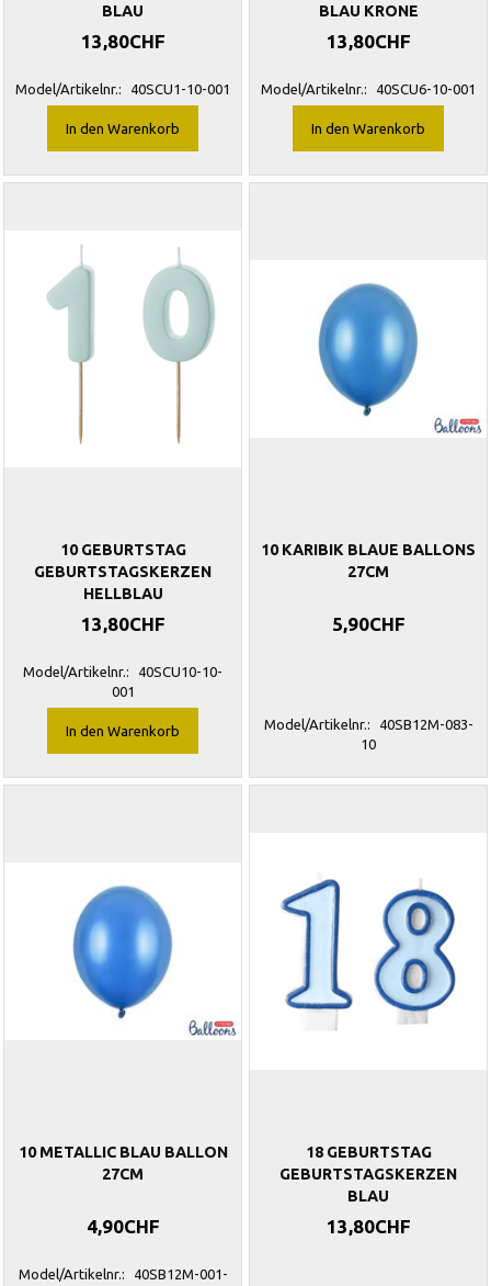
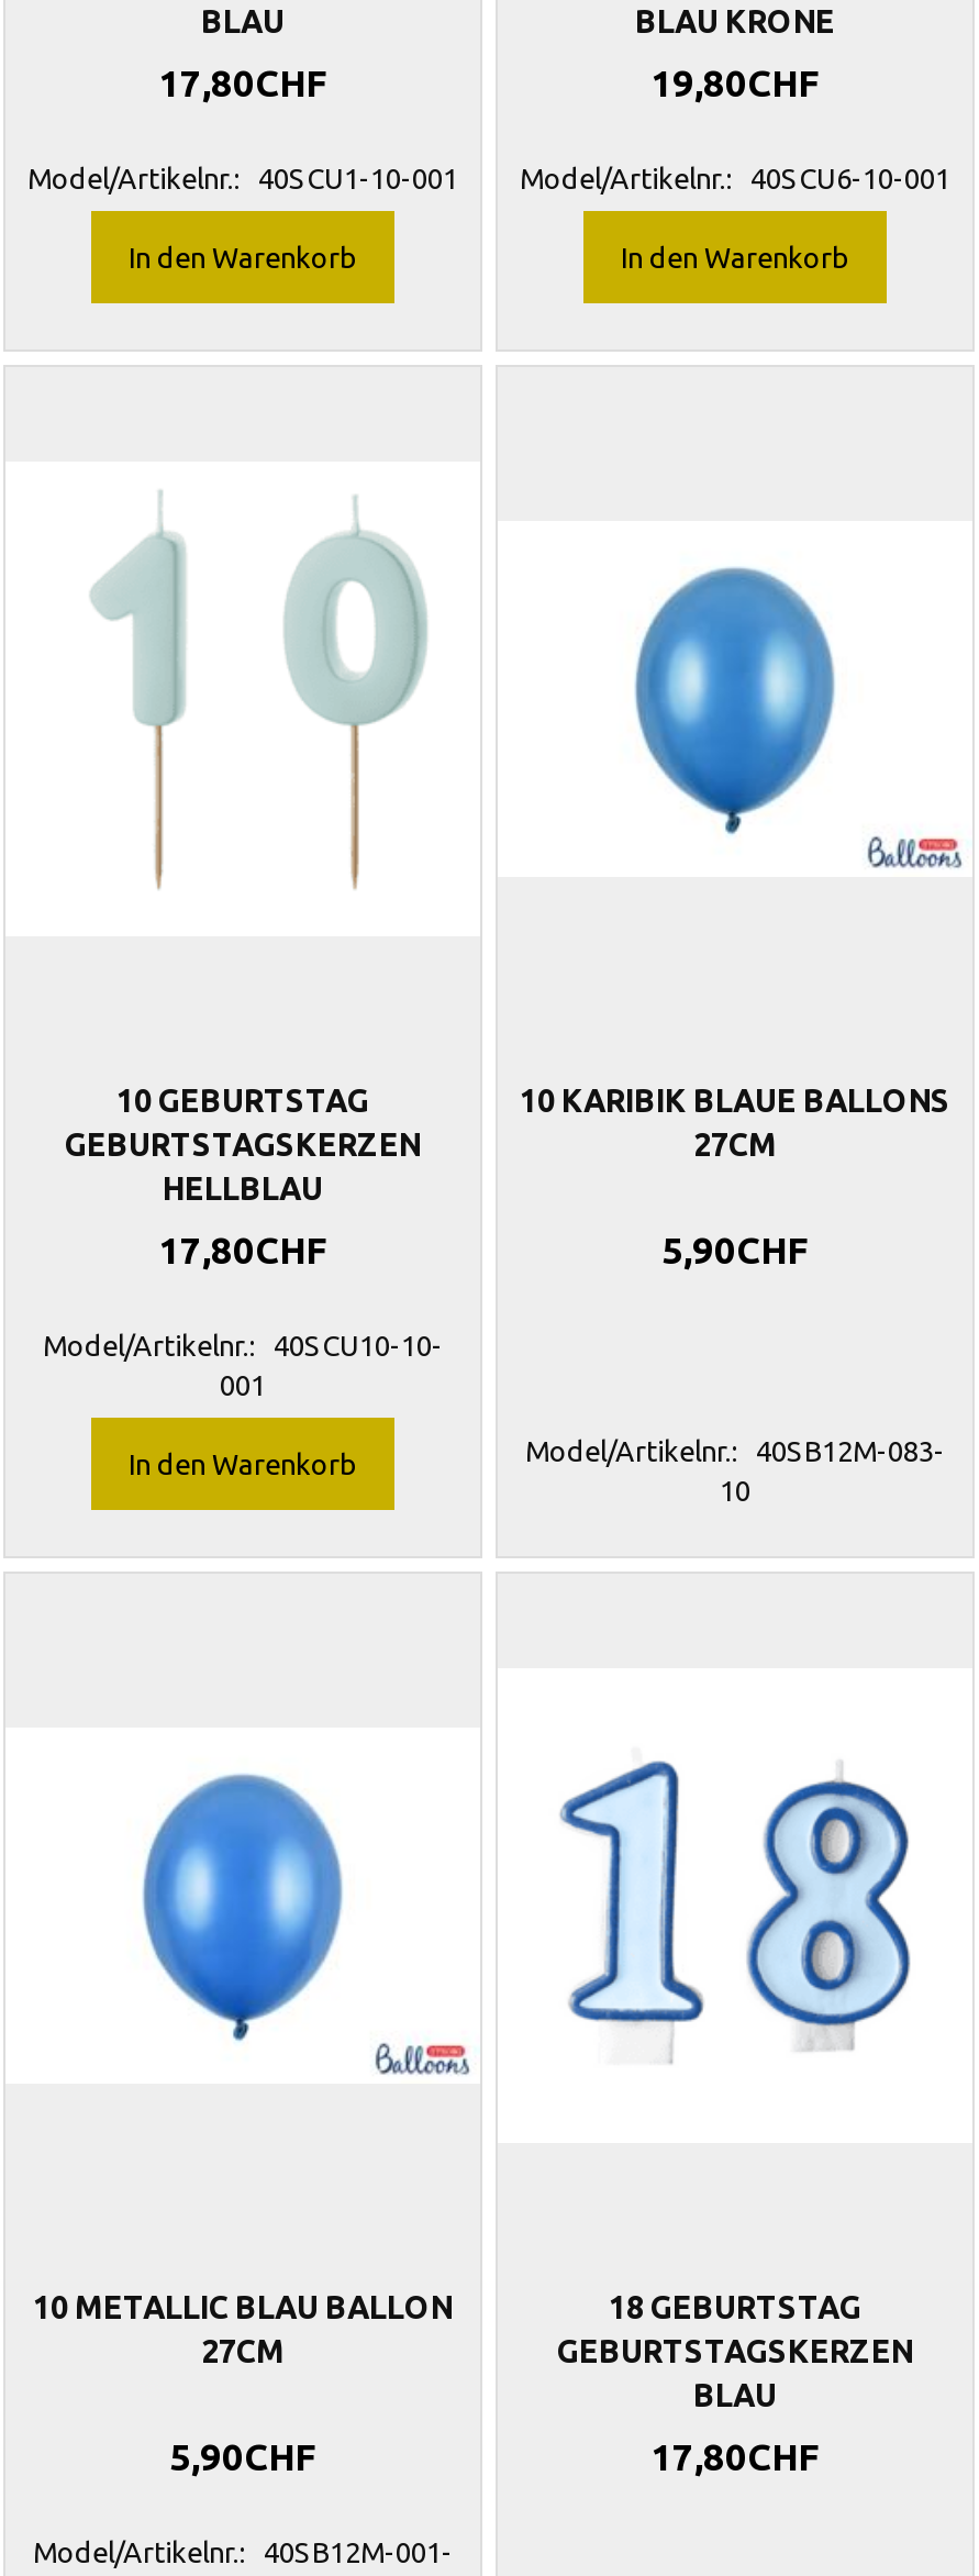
[81,30,165,51] 13,80CHF -> [158,61,327,102] 17,80CHF
[326,30,410,51] 13,80CHF -> [650,61,820,102] 19,80CHF
[81,613,165,634] 13,80CHF -> [158,1229,327,1270] 17,80CHF
[86,1216,159,1237] 4,90CHF -> [169,2436,316,2478] 5,90CHF
[326,1216,410,1237] 13,80CHF -> [650,2436,820,2478] 17,80CHF

